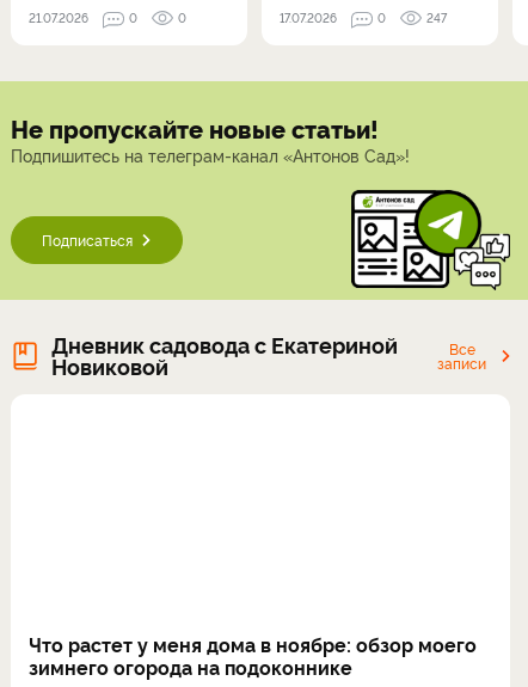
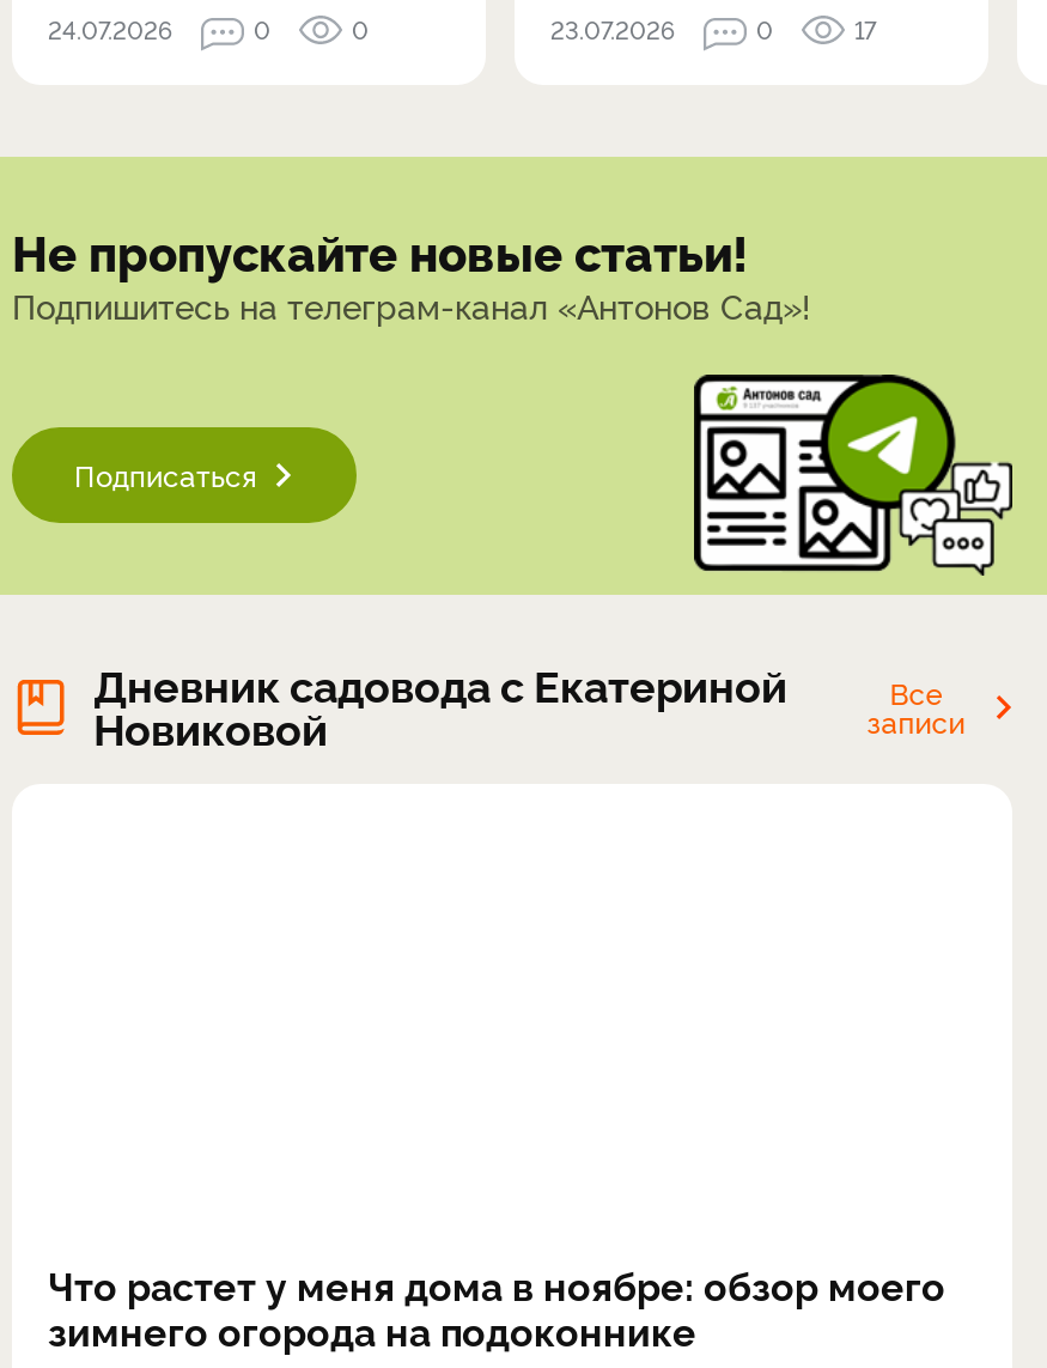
[29,10,88,25] 21.07.2026 -> [48,14,172,45] 24.07.2026
[280,10,337,25] 17.07.2026 -> [550,14,675,45] 23.07.2026
[426,10,447,25] 247 -> [854,14,876,45] 17

